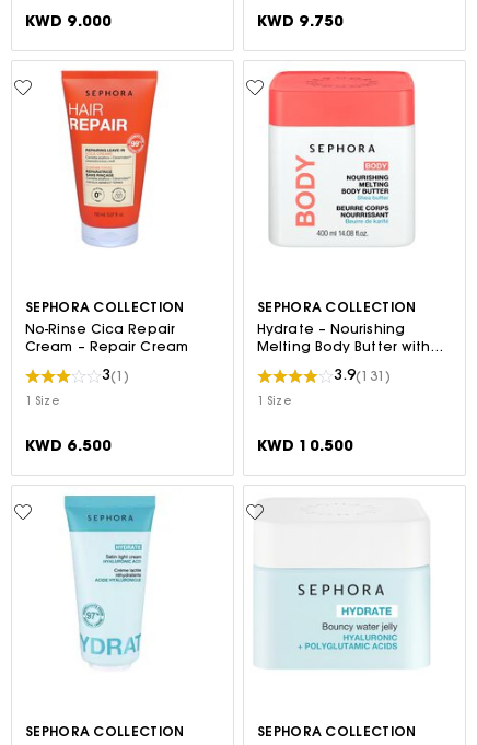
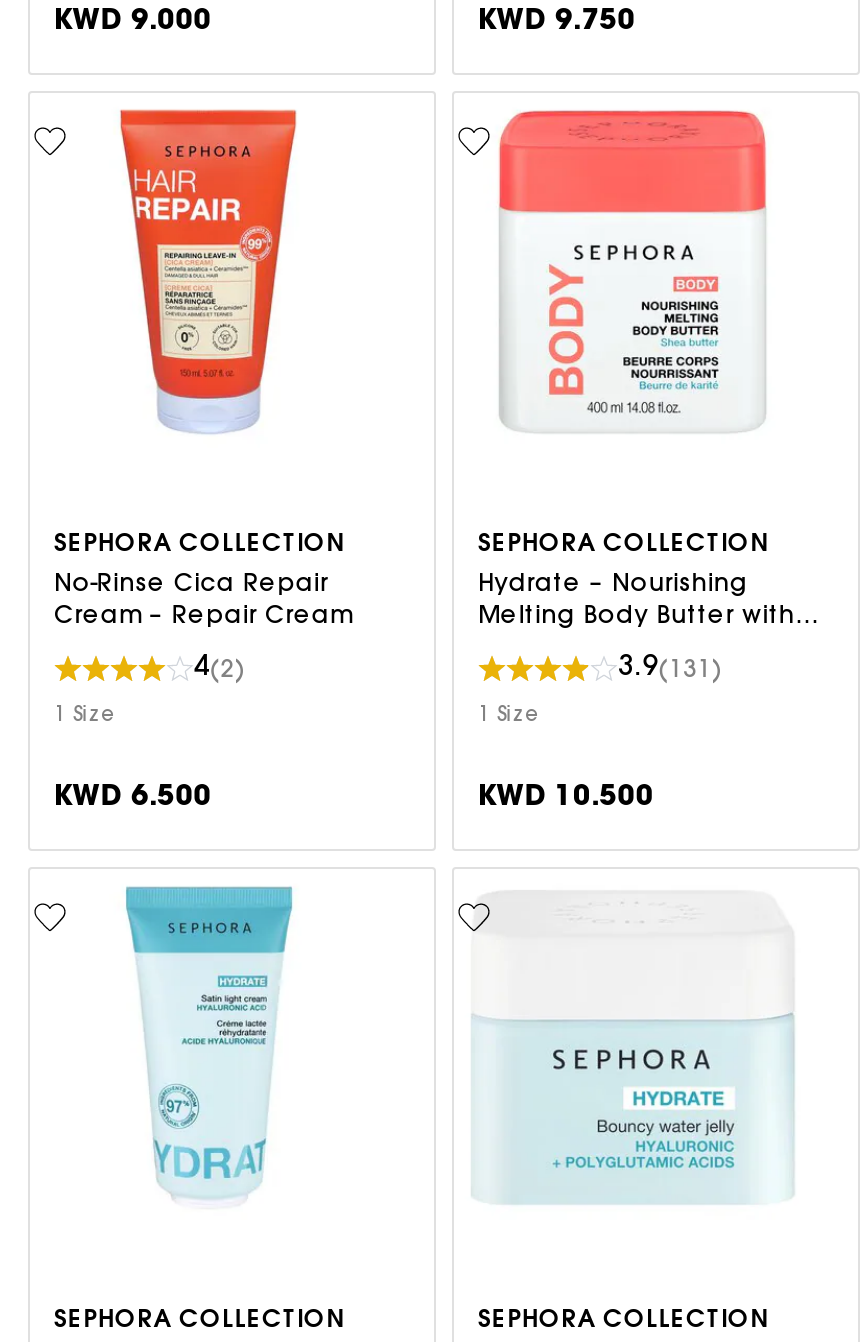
[102,369,130,384] 3(1) -> [194,655,245,683] 4(2)

